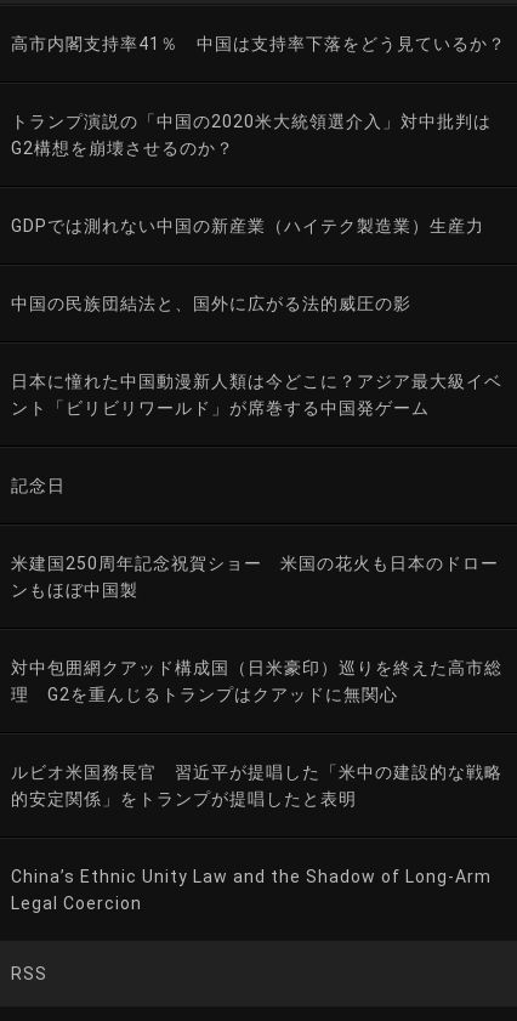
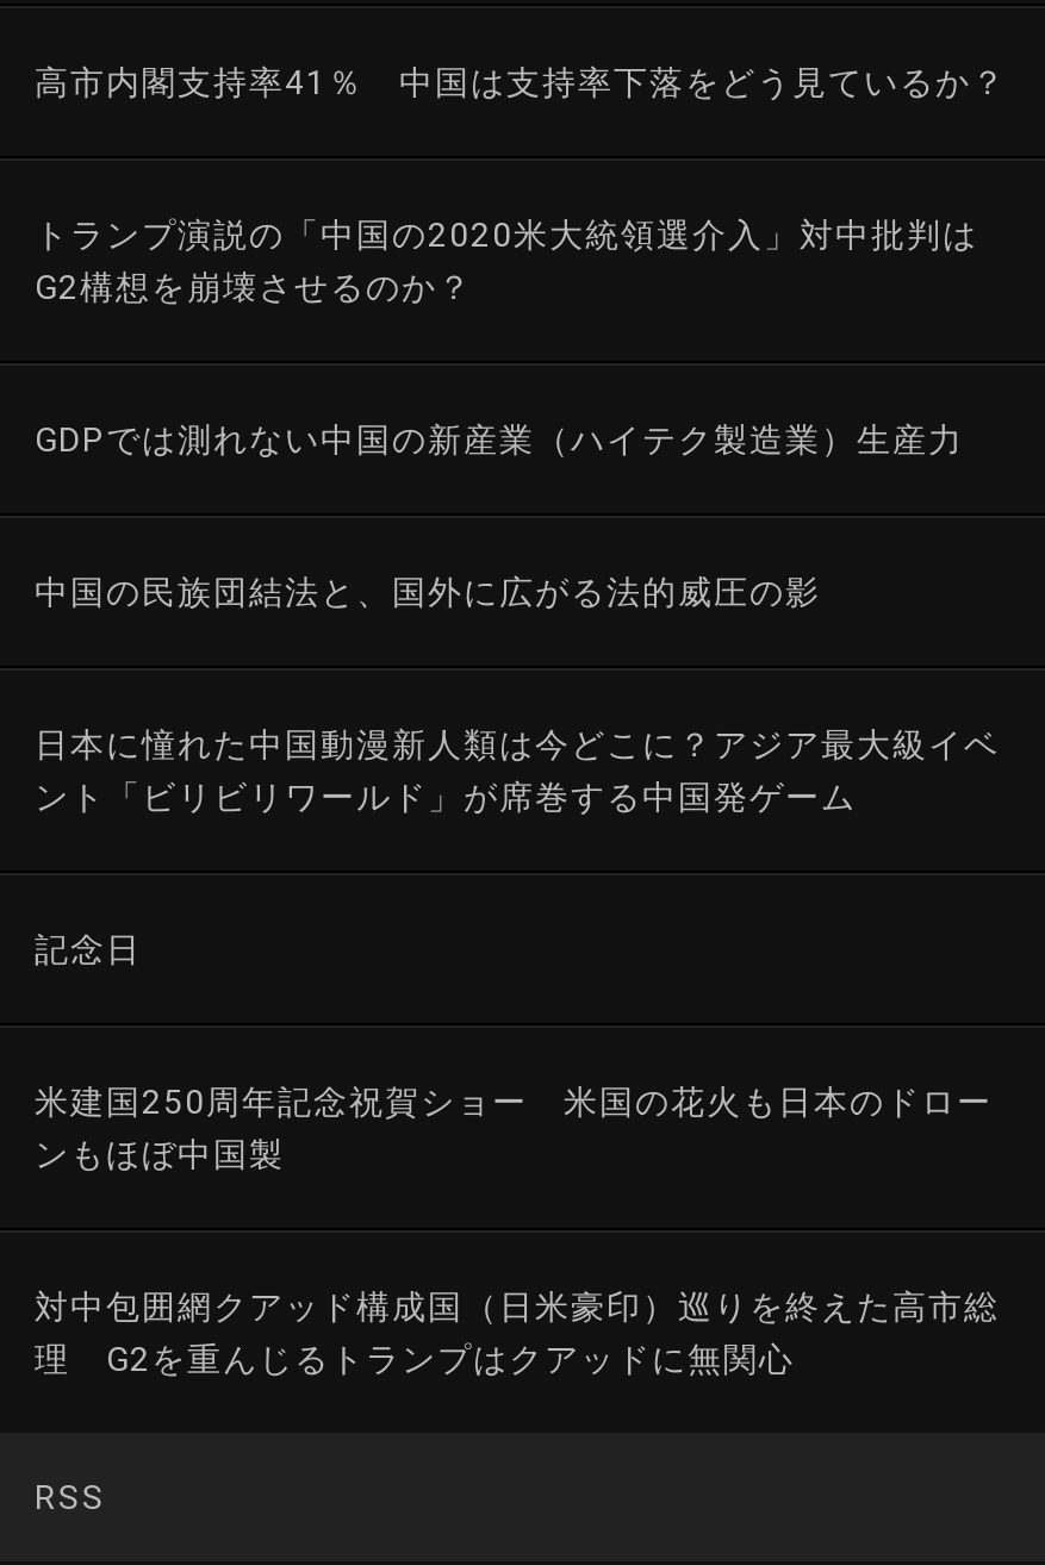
[11,762,502,808] ルビオ米国務長官 習近平が提唱した「米中の建設的な戦略 | 的安定関係」をトランプが提唱したと表明 -> none
[11,867,492,913] China’s Ethnic Unity Law and the Shadow of Long-Arm | Legal Coercion -> none

